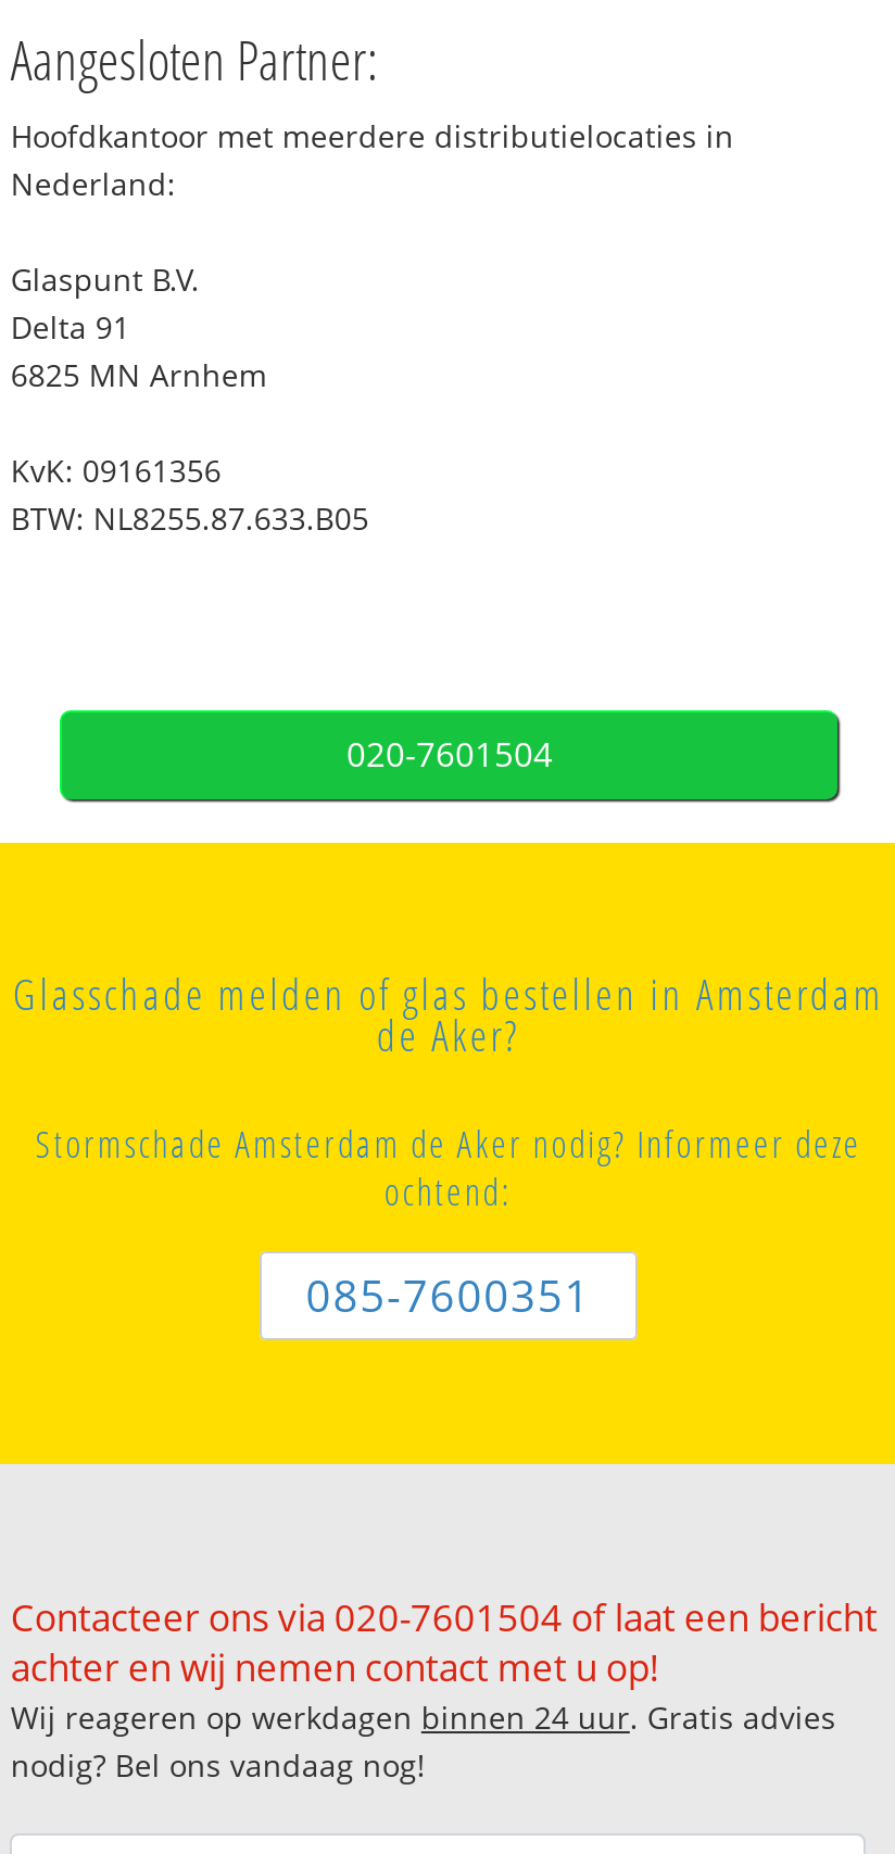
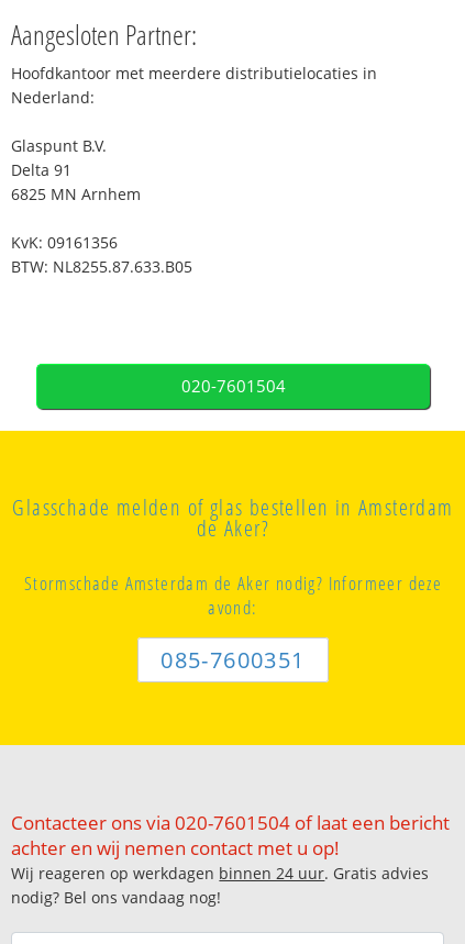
[384,1167,513,1217] ochtend: -> [208,595,258,620] avond:

